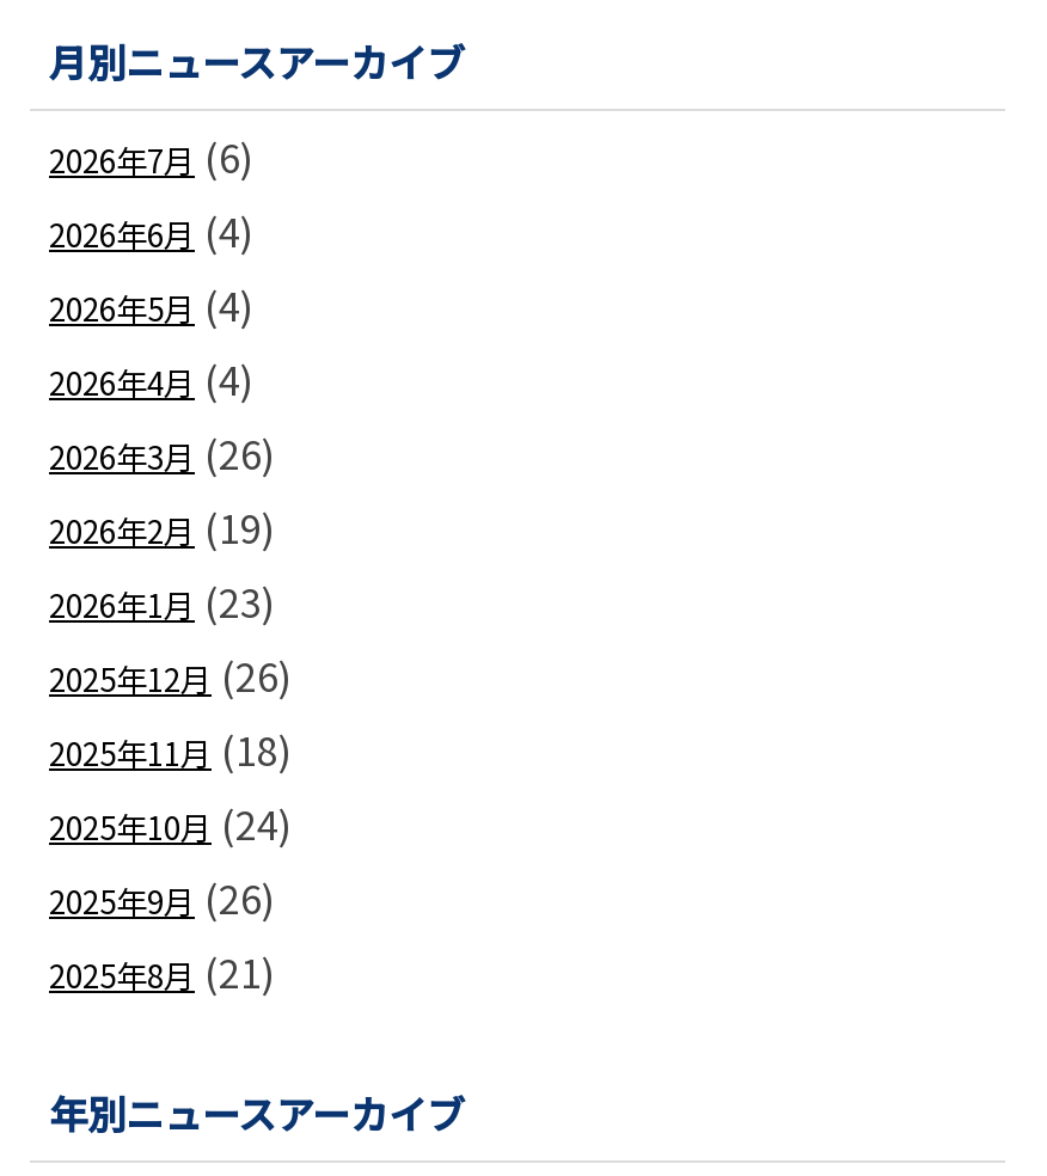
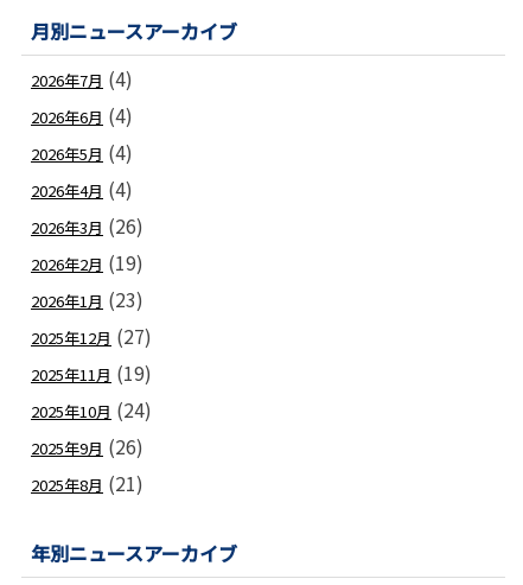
[49,128,255,185] 2026年7月(6) -> [31,64,133,93] 2026年7月(4)
[49,647,293,704] 2025年12月(26) -> [31,322,152,350] 2025年12月(27)
[49,721,293,778] 2025年11月(18) -> [31,358,152,387] 2025年11月(19)

